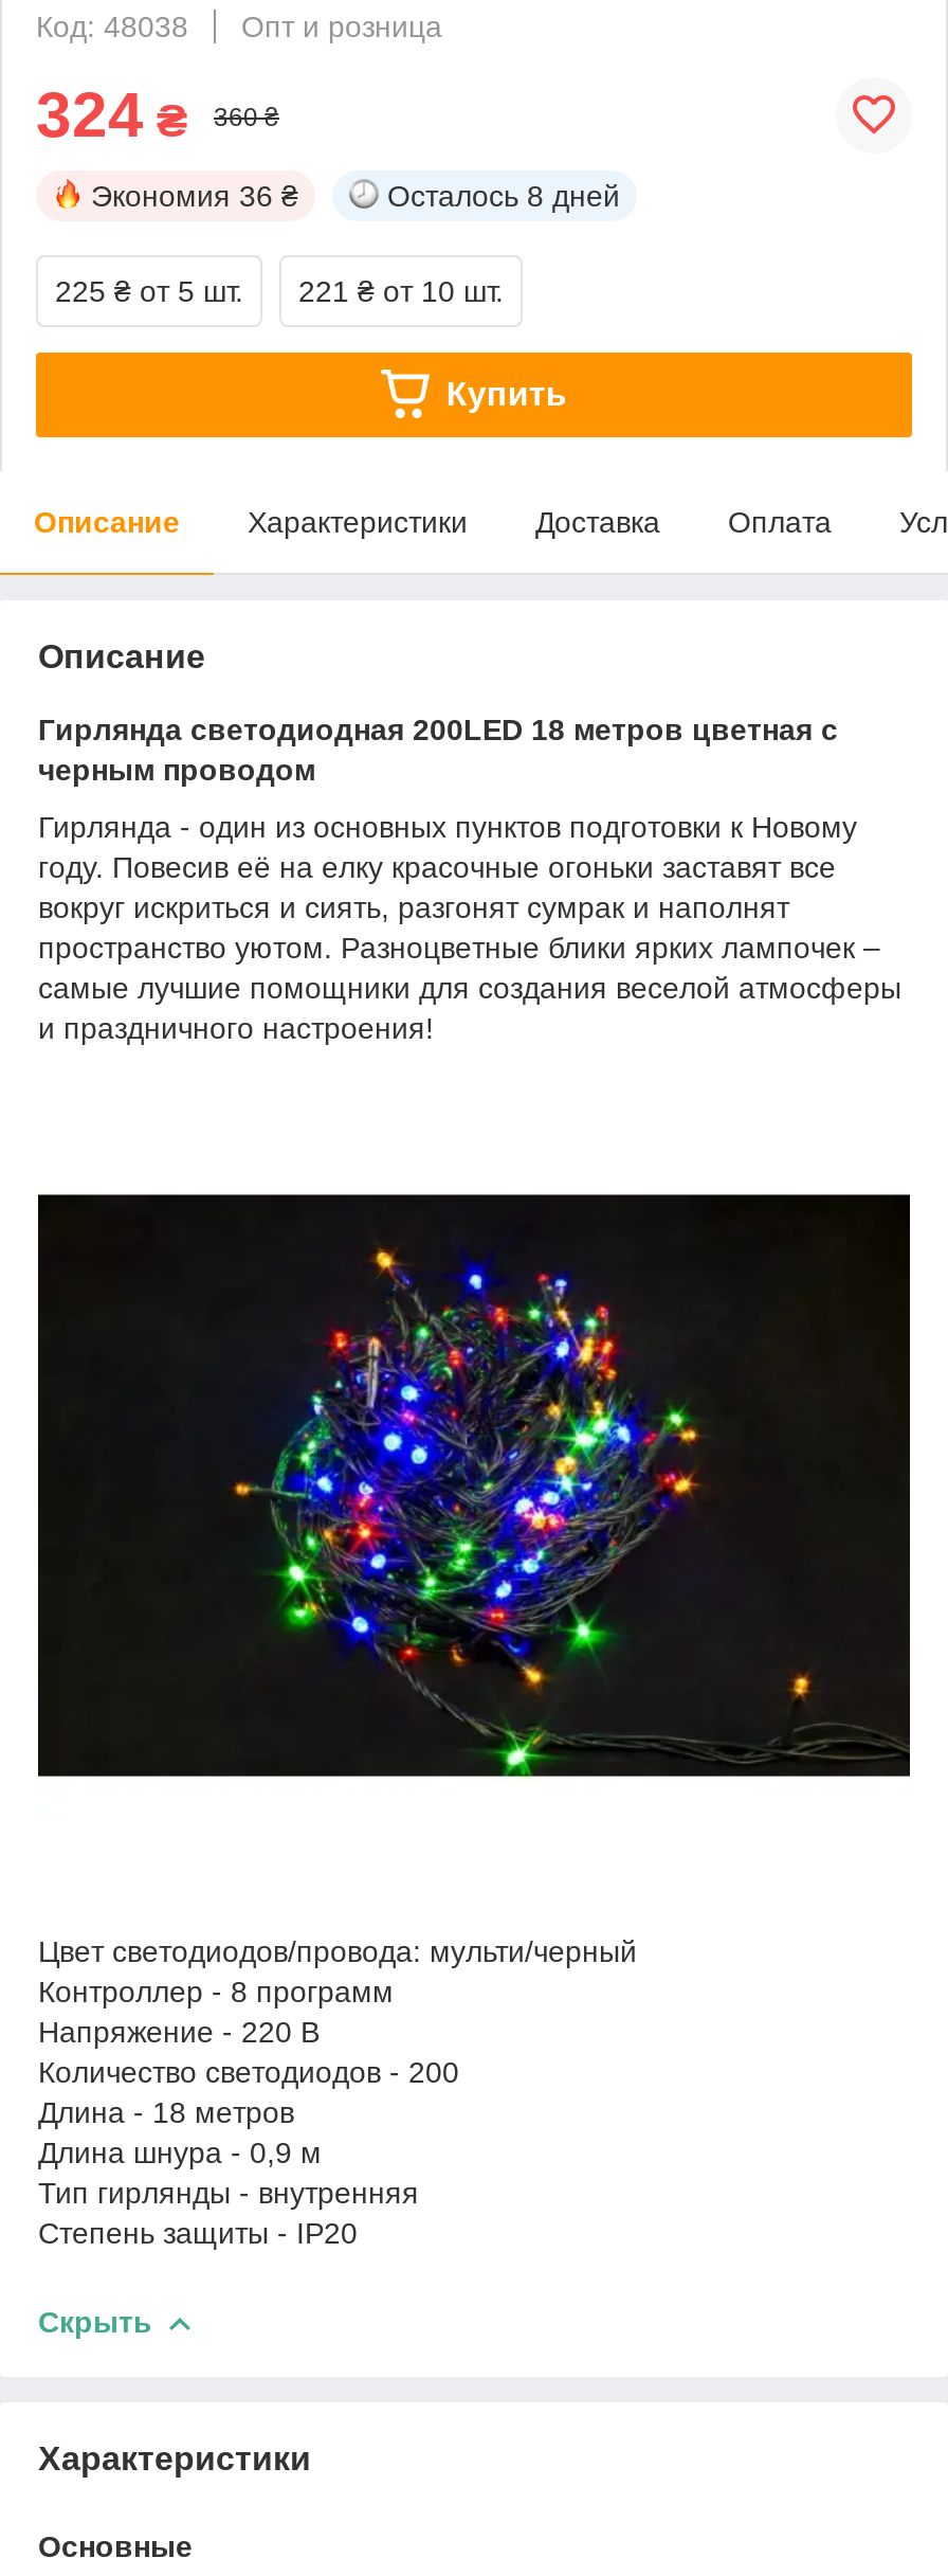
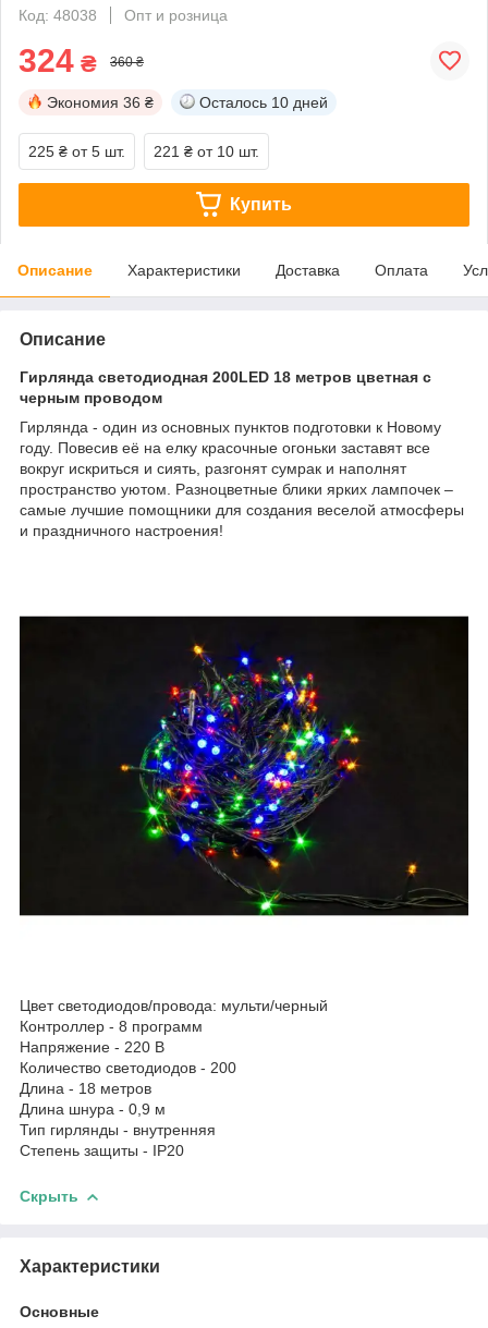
[387,179,620,212] Осталось 8 дней -> [199,93,328,111] Осталось 10 дней

